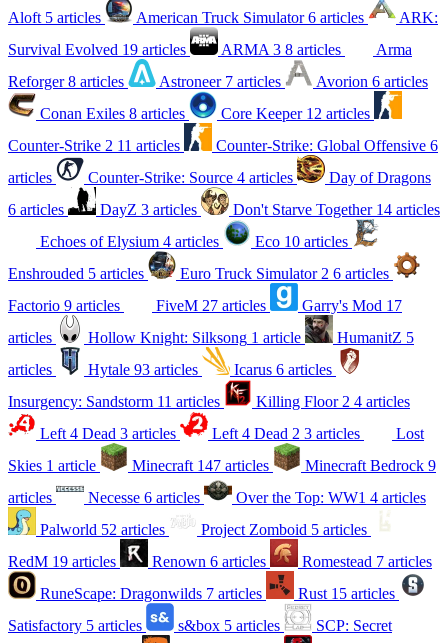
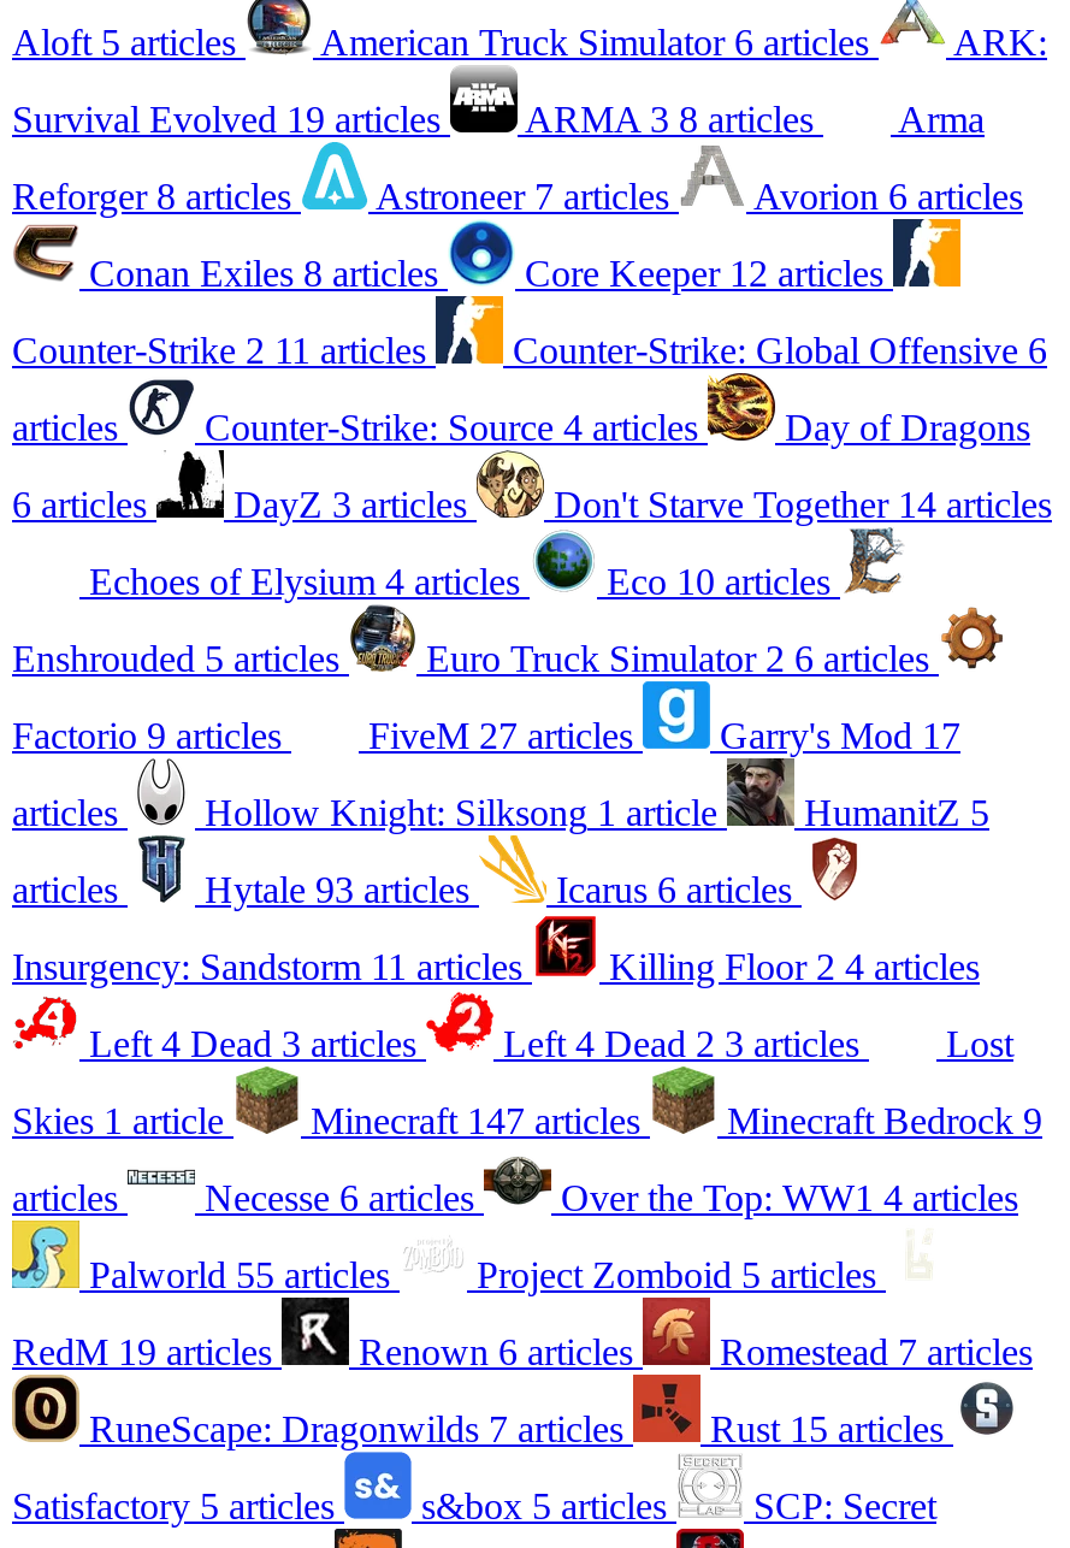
[40,521,165,538] Palworld 52 articles -> [89,1254,390,1295] Palworld 55 articles

